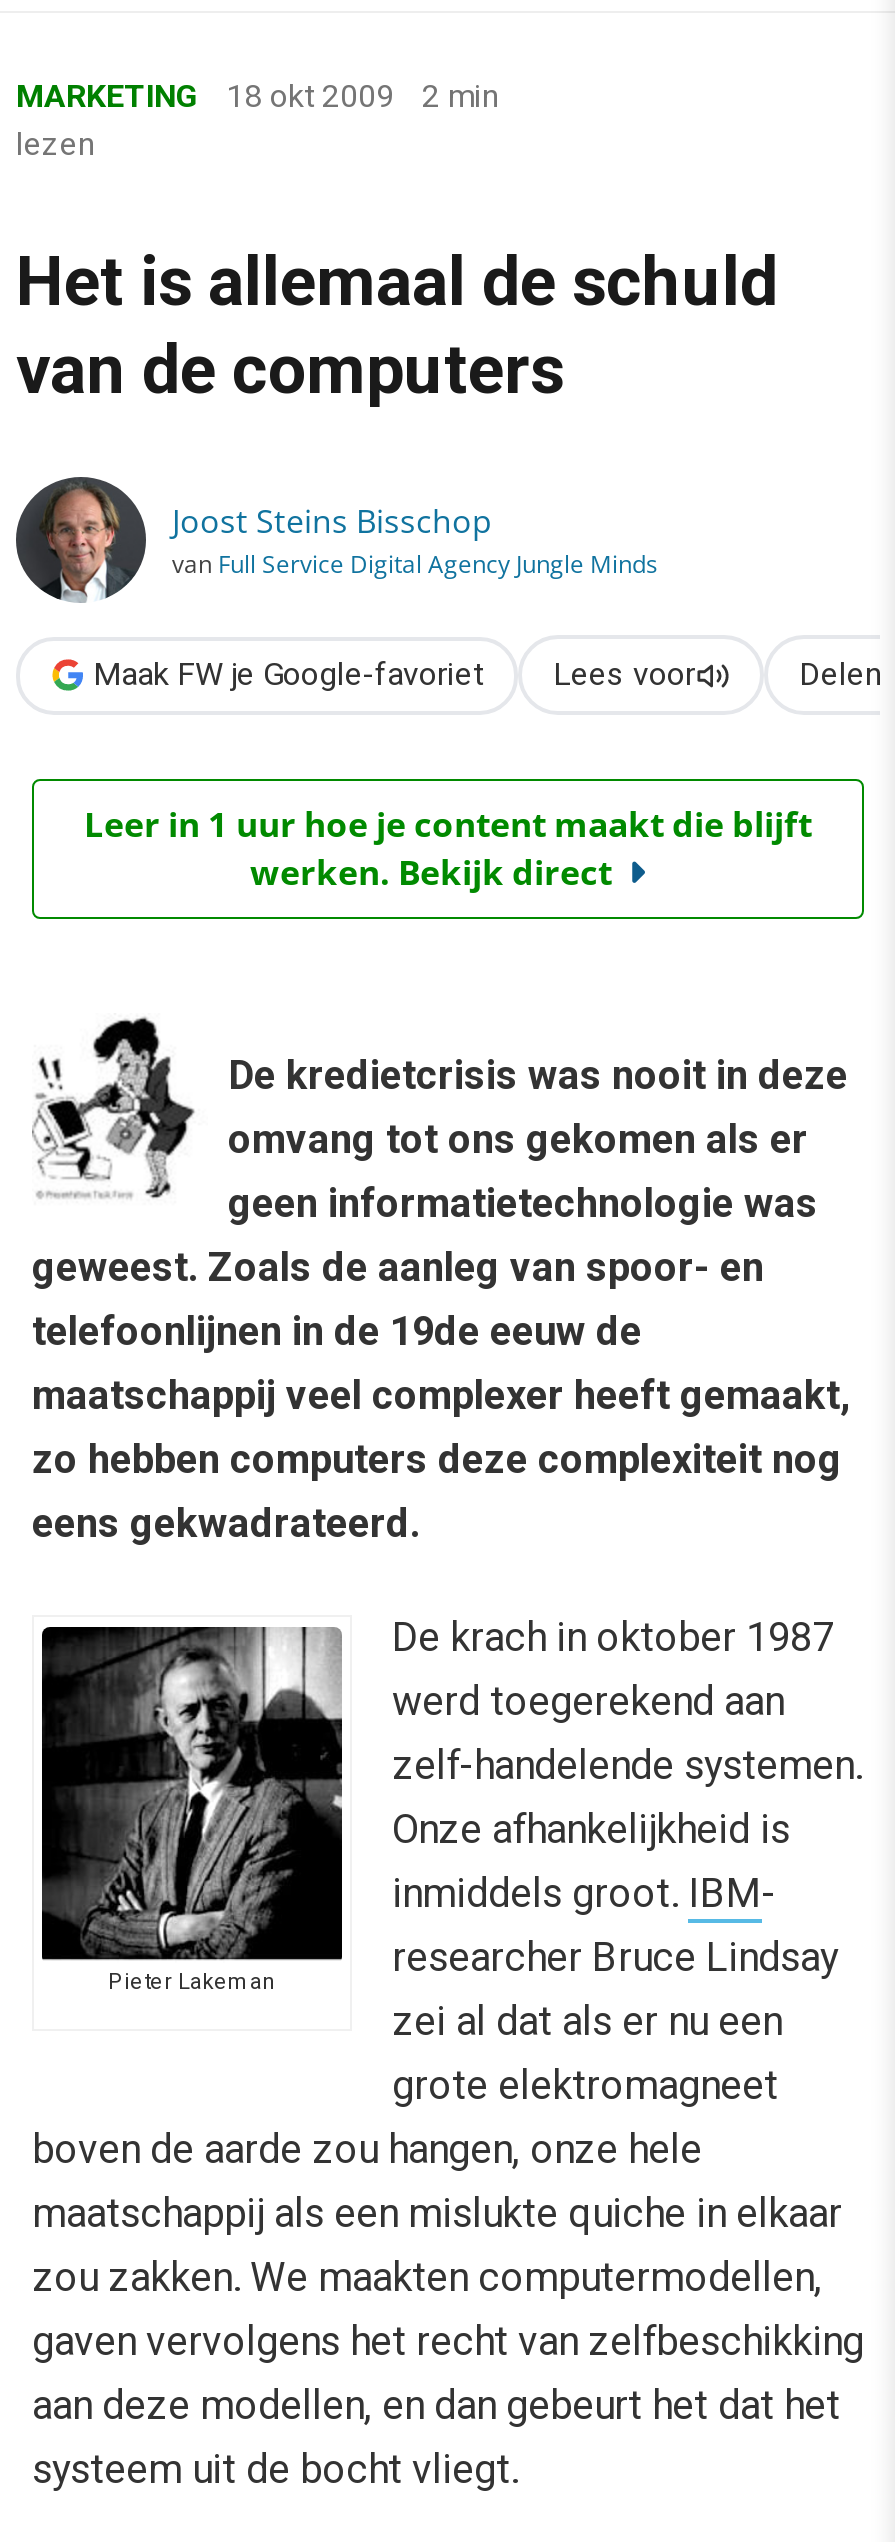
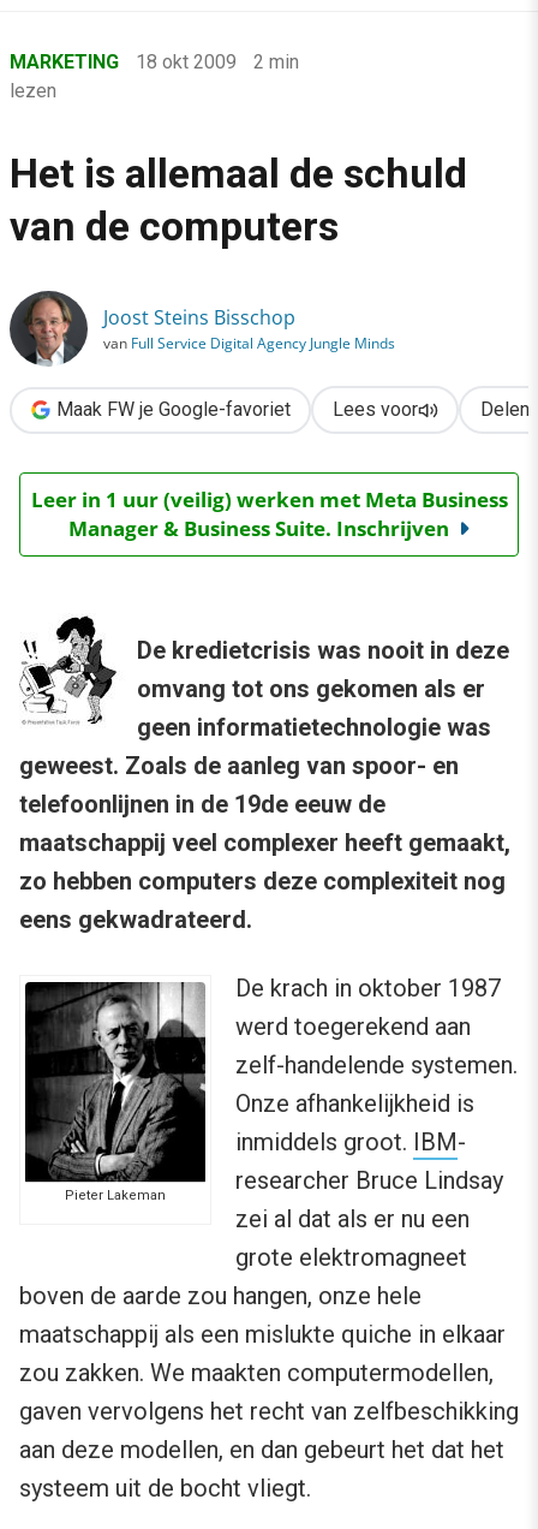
[84,801,812,895] Leer in 1 uur hoe je content maakt die blijft | werken. Bekijk direct -> [31,486,507,542] Leer in 1 uur (veilig) werken met Meta Business | Manager & Business Suite. Inschrijven

